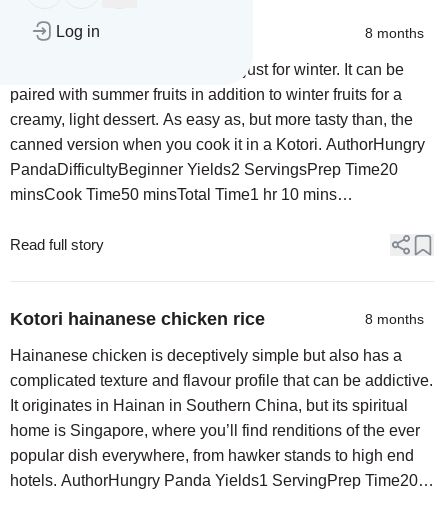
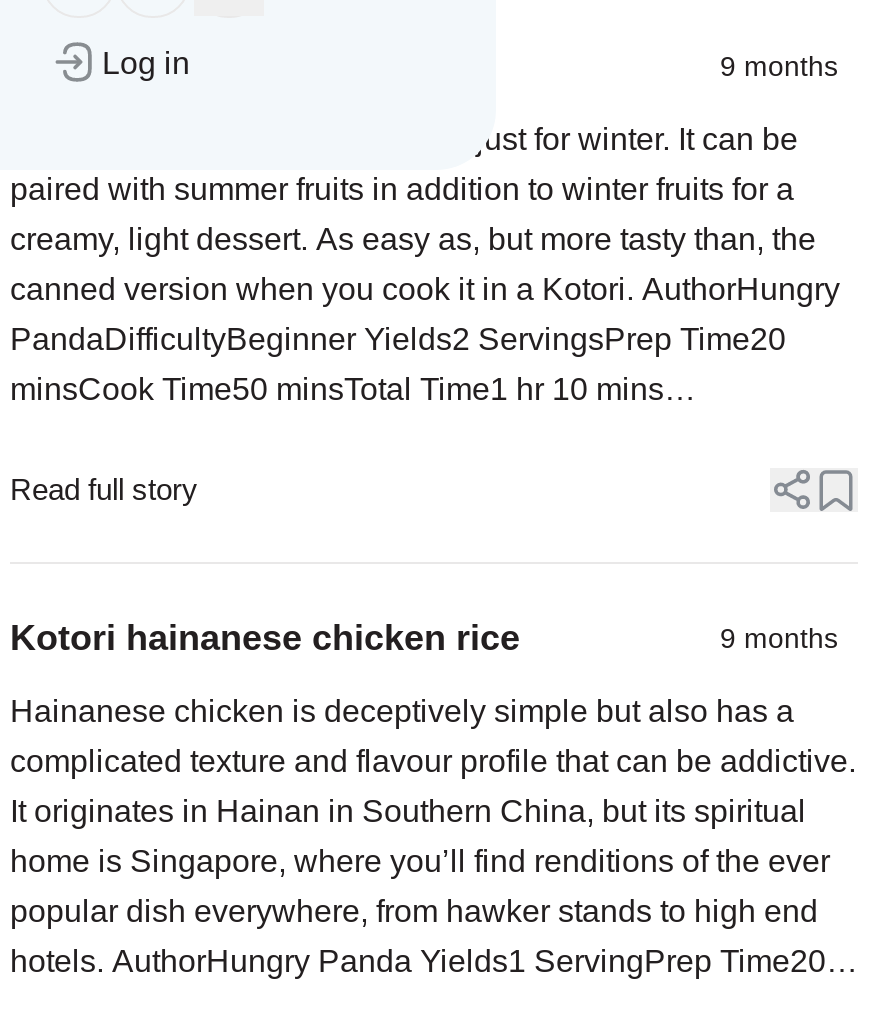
[365,25,424,41] 8 months -> [720,50,838,82] 9 months
[365,311,424,327] 8 months -> [720,622,838,654] 9 months

